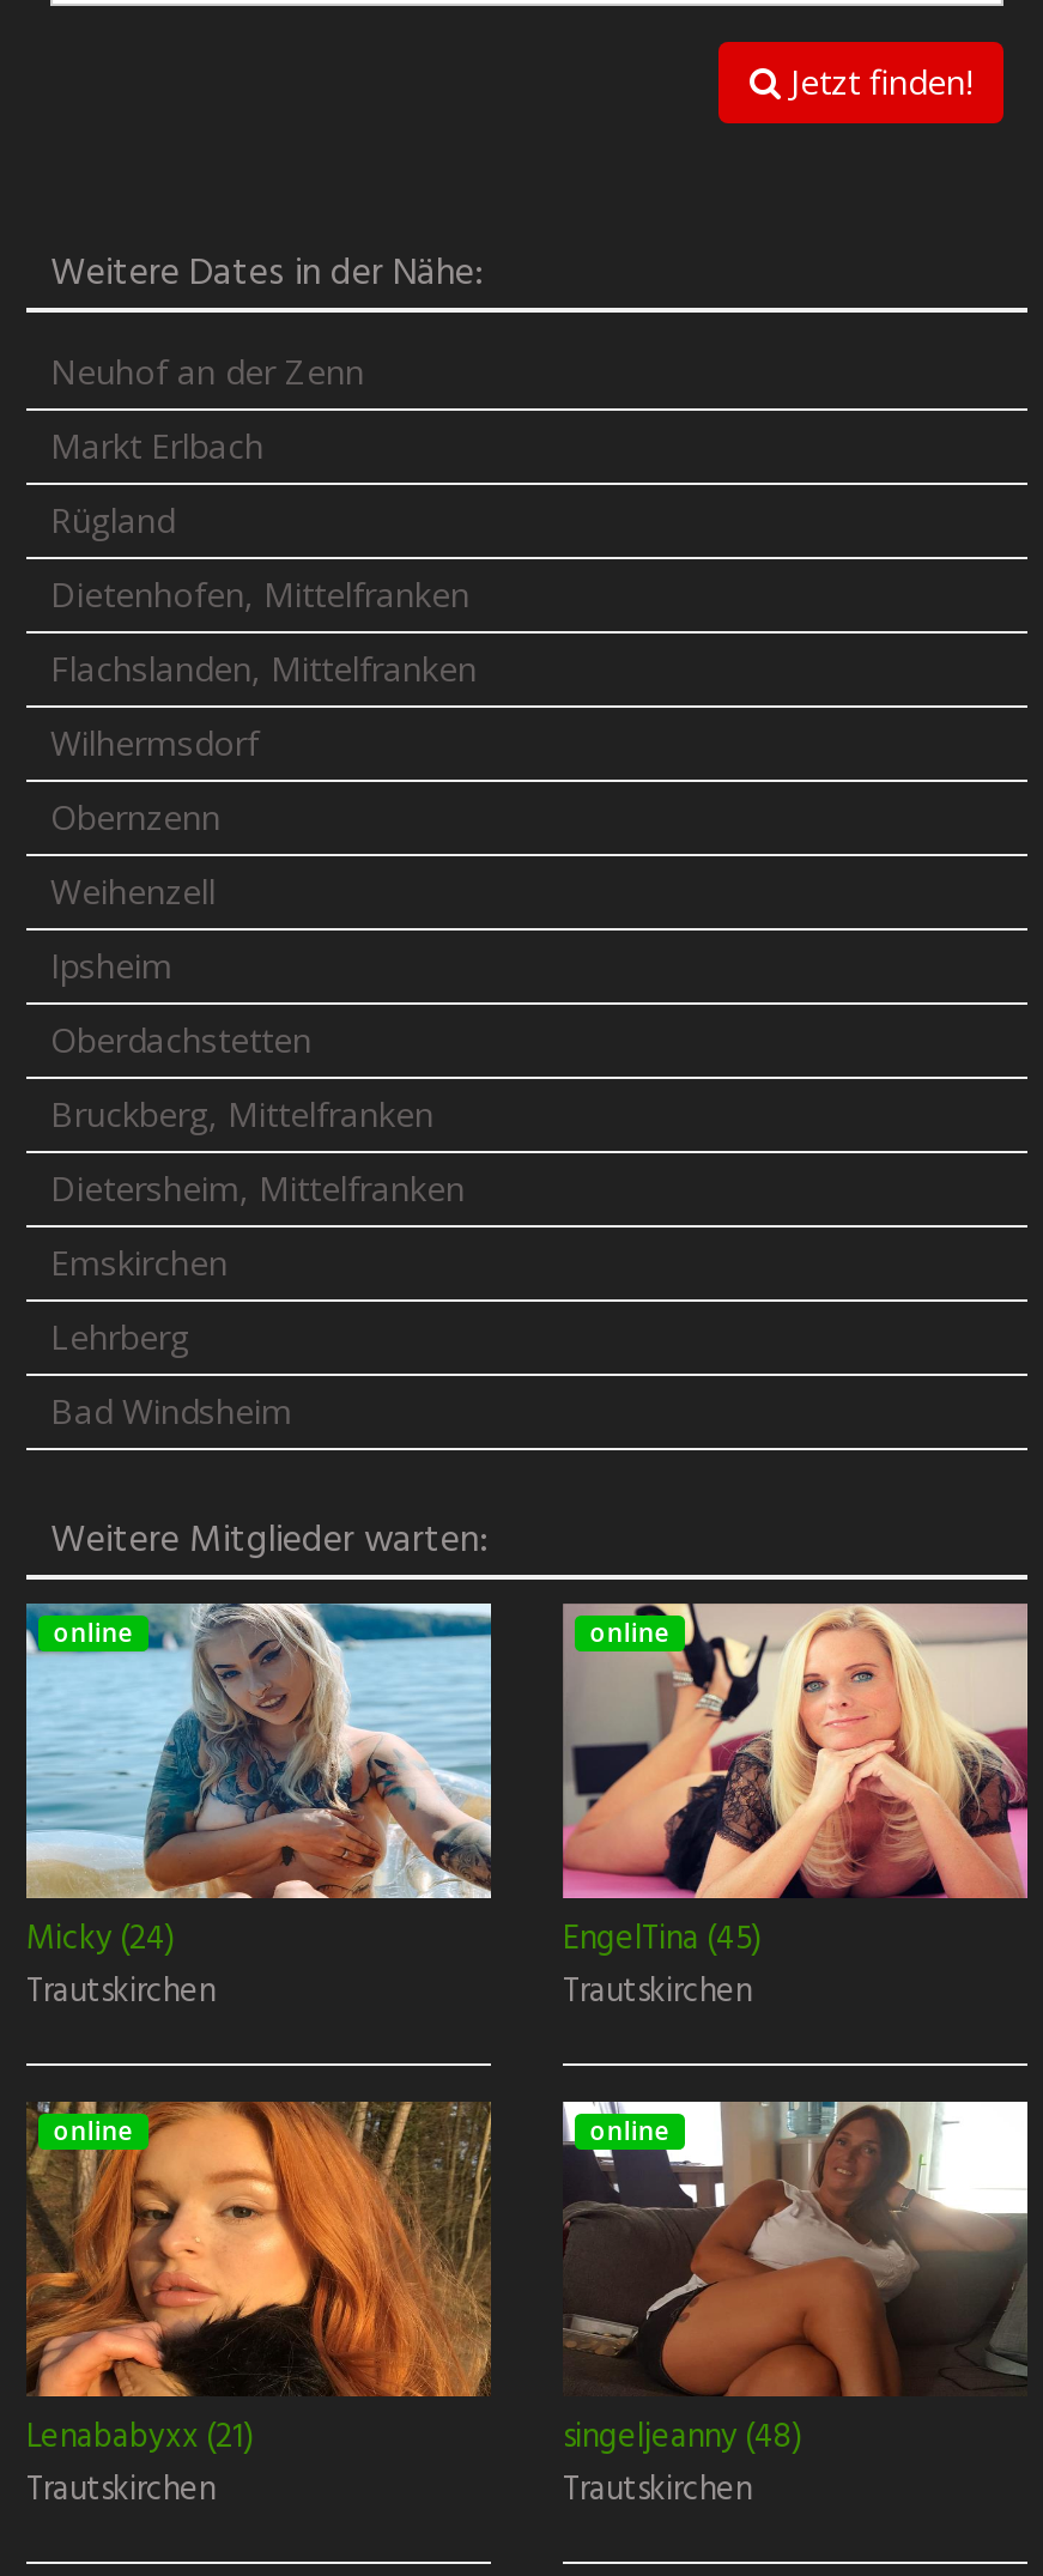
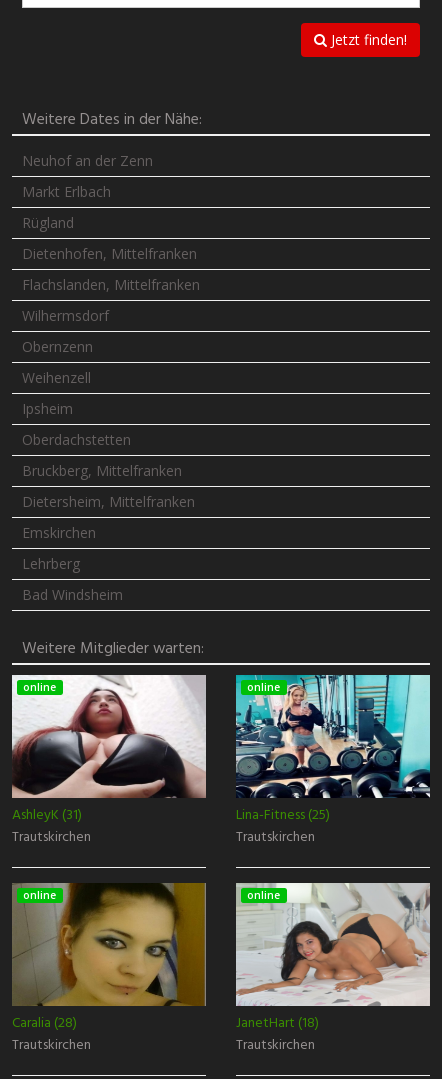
[24,1601,493,1968] [image] | Micky (24) -> [11,674,207,827] [image] | AshleyK (31)
[560,1601,1030,1968] [image] | EngelTina (45) -> [235,674,431,827] [image] | Lina-Fitness (25)
[26,2099,491,2466] [image] | Lenababyxx (21) -> [12,882,206,1035] [image] | Caralia (28)
[563,2102,1027,2466] [image] | singeljeanny (48) -> [235,882,431,1035] [image] | JanetHart (18)

